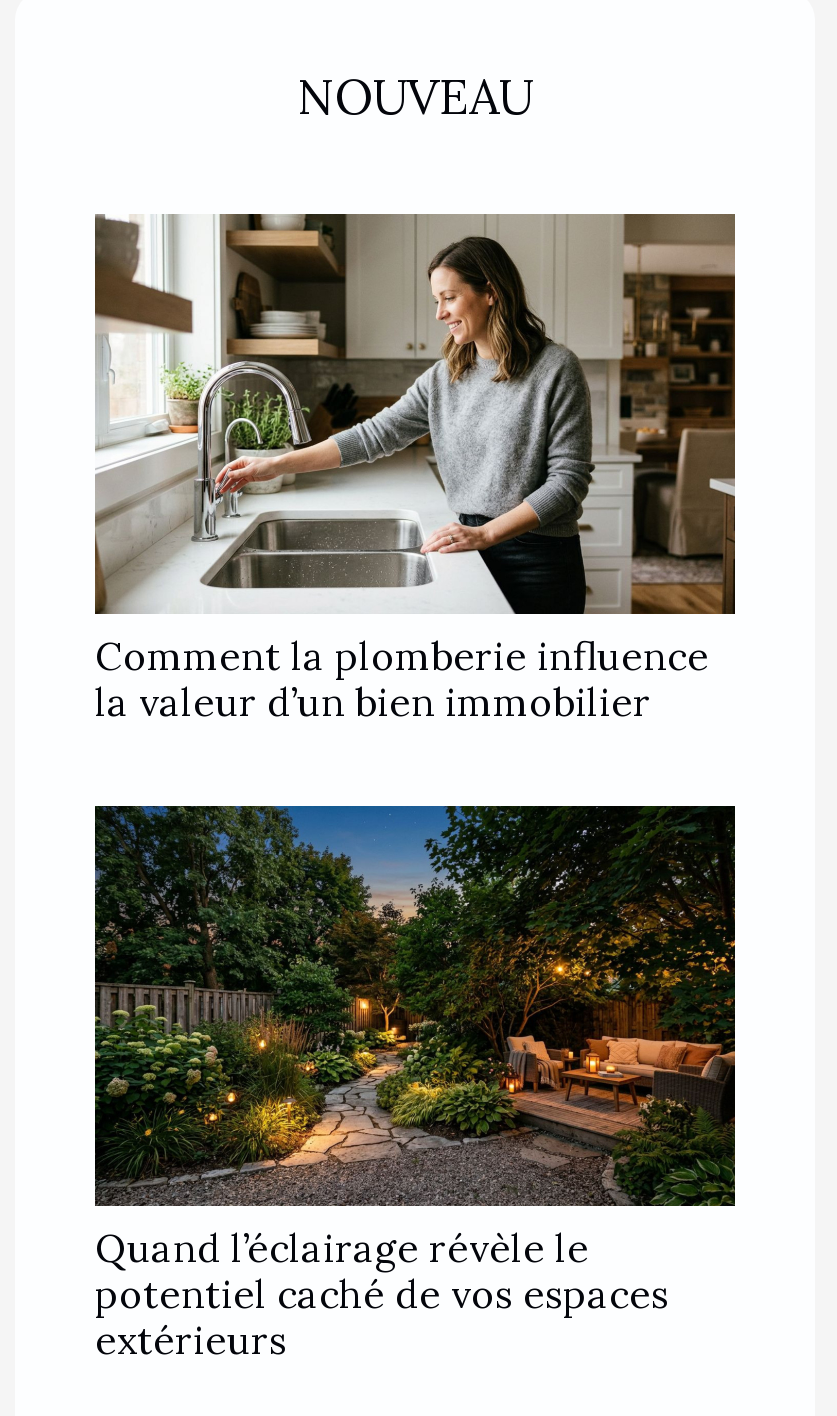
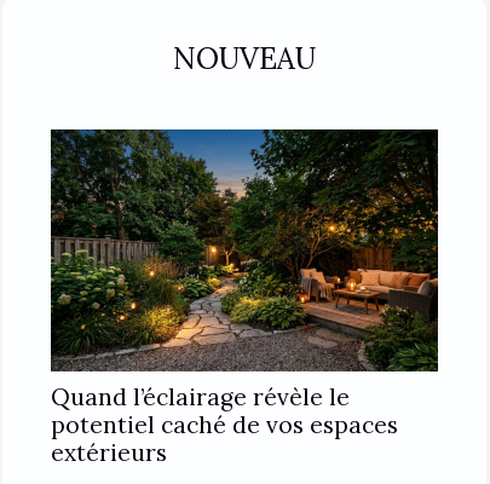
[93,212,737,725] [image] | Comment la plomberie influence | la valeur d’un bien immobilier -> none

